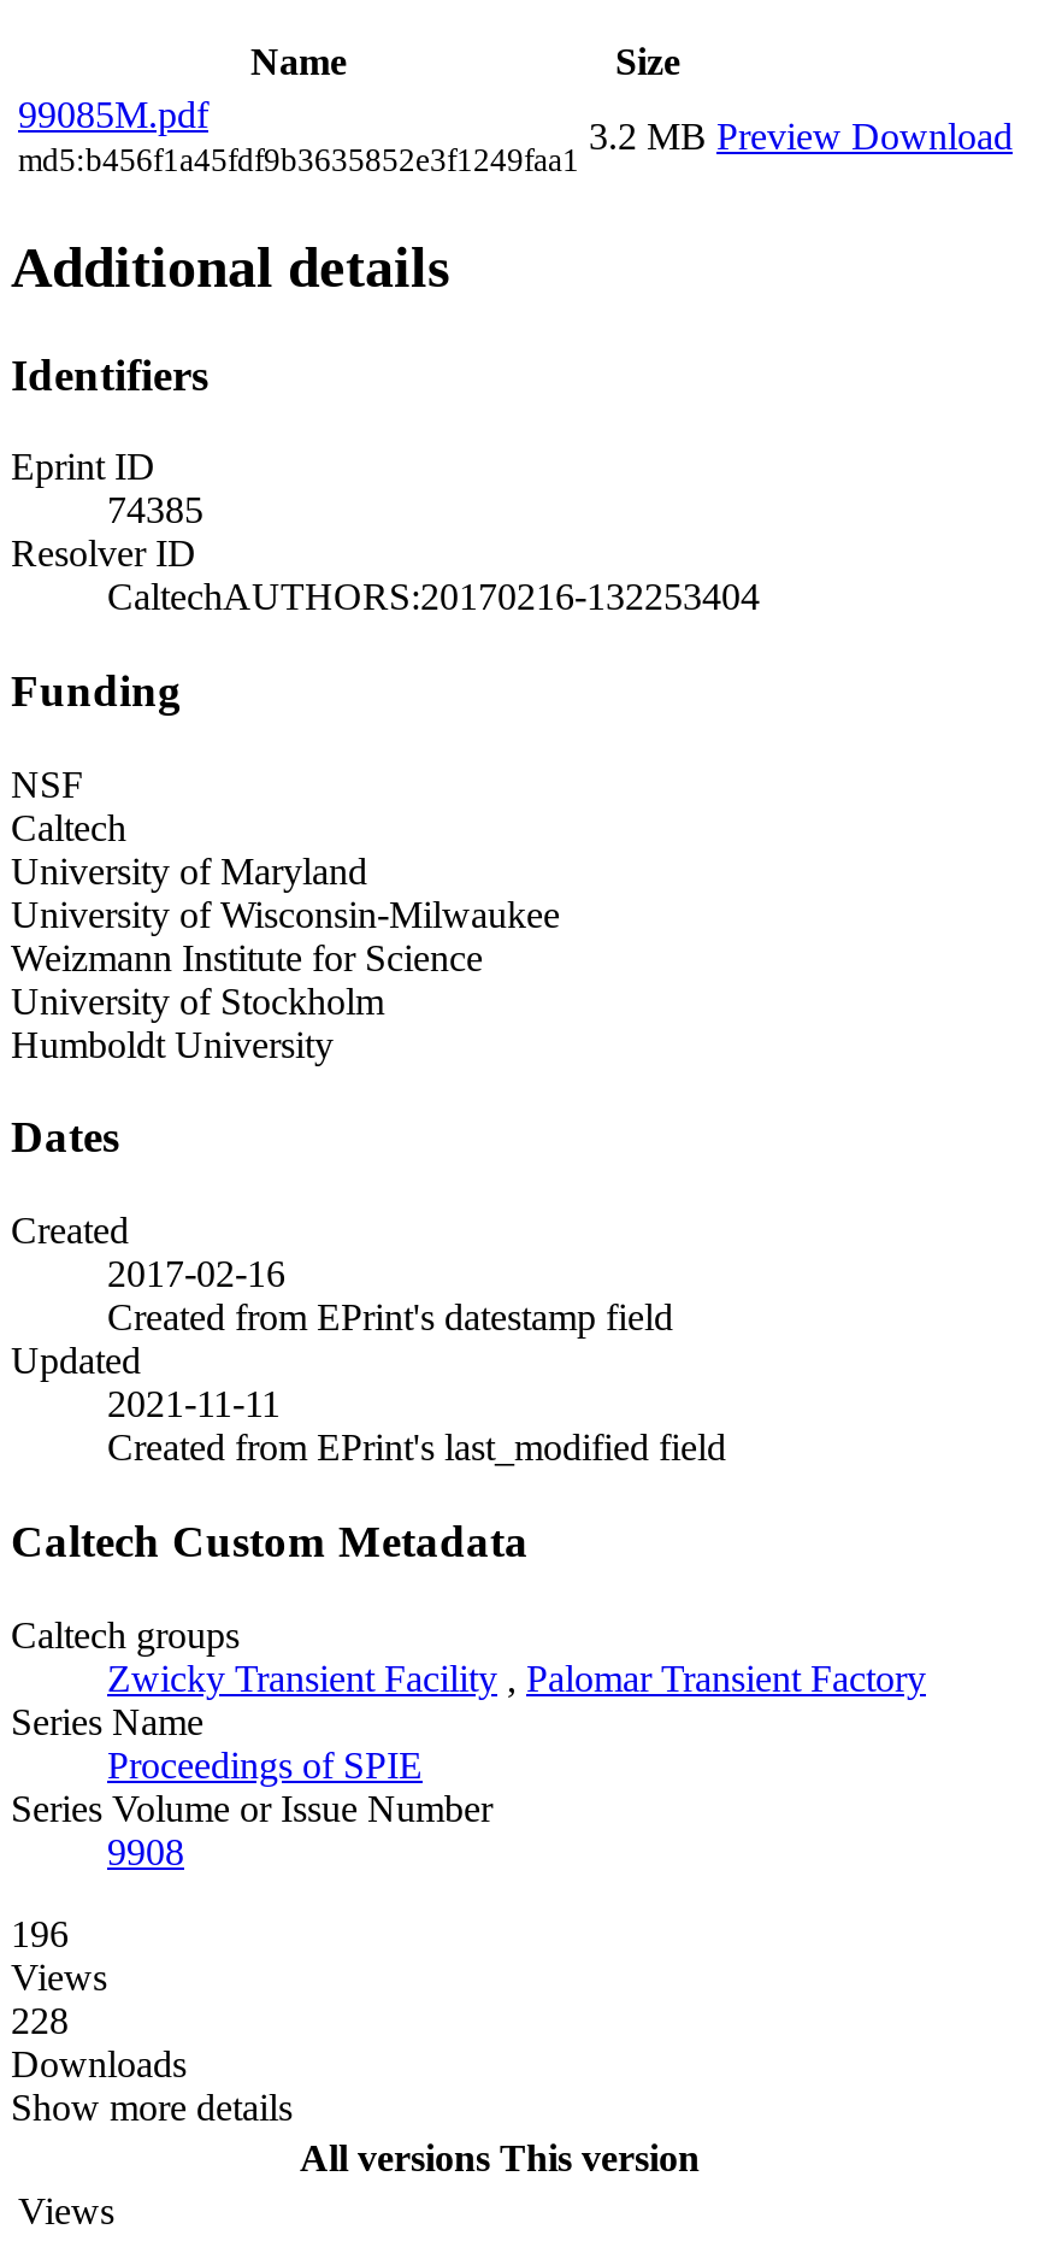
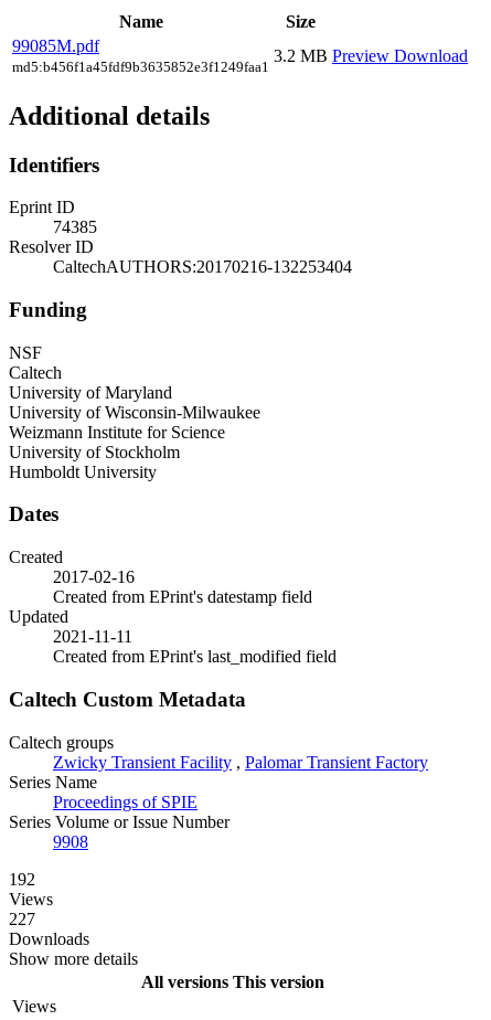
[11,1912,69,1953] 196 -> [9,869,35,888] 192
[11,1999,69,2040] 228 -> [9,909,35,928] 227

